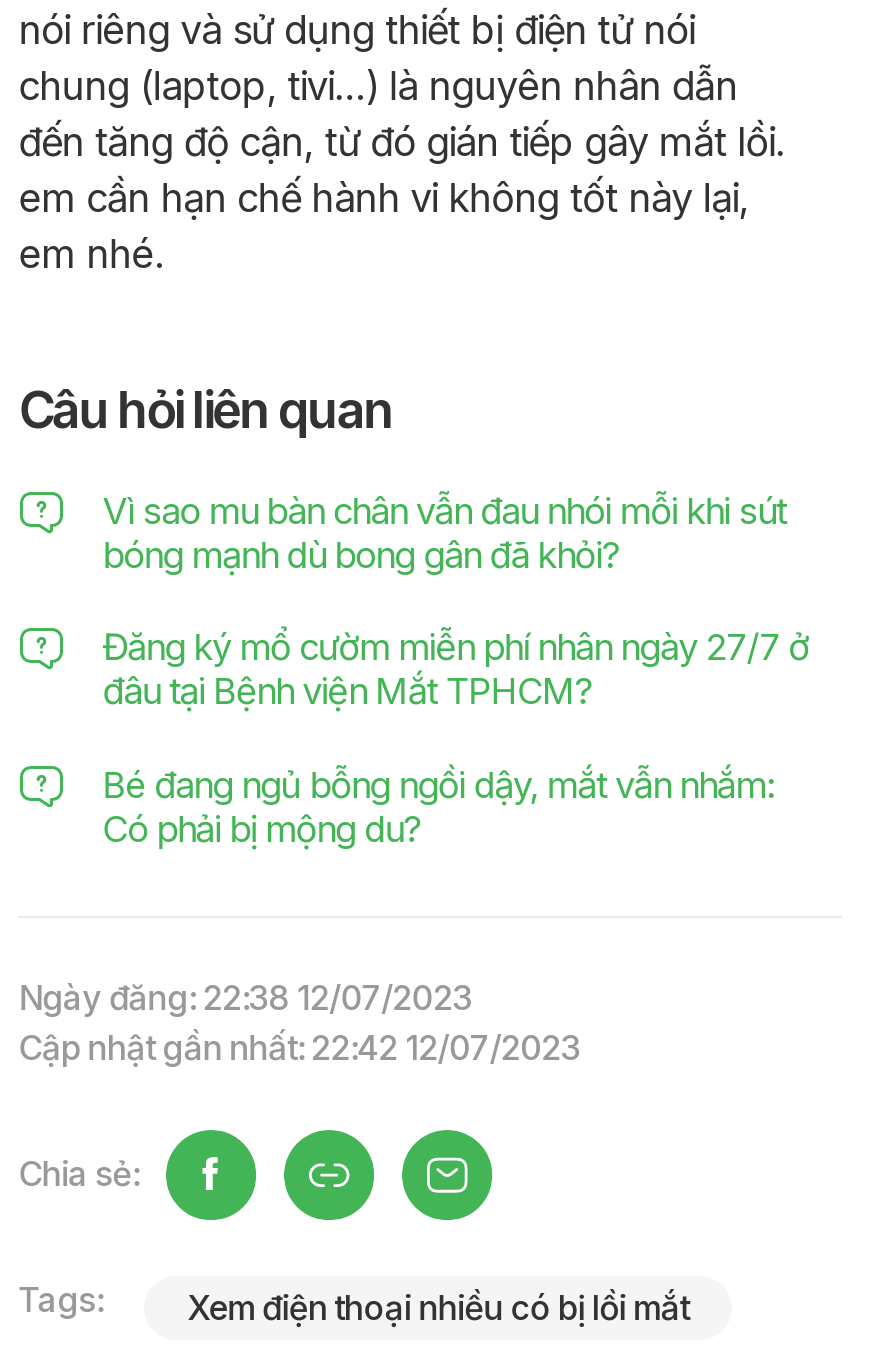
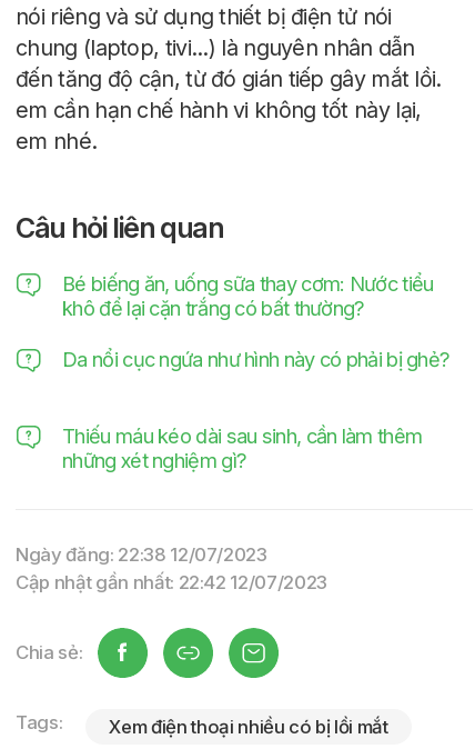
[102,488,786,576] Vì sao mu bàn chân vẫn đau nhói mỗi khi sút | bóng mạnh dù bong gân đã khỏi? -> [62,271,433,320] Bé biếng ăn, uống sữa thay cơm: Nước tiểu | khô để lại cặn trắng có bất thường?
[102,625,809,713] Đăng ký mổ cườm miễn phí nhân ngày 27/7 ở | đâu tại Bệnh viện Mắt TPHCM? -> [62,347,450,372] Da nổi cục ngứa như hình này có phải bị ghẻ?
[102,762,774,850] Bé đang ngủ bỗng ngồi dậy, mắt vẫn nhắm: | Có phải bị mộng du? -> [62,423,422,472] Thiếu máu kéo dài sau sinh, cần làm thêm | những xét nghiệm gì?

